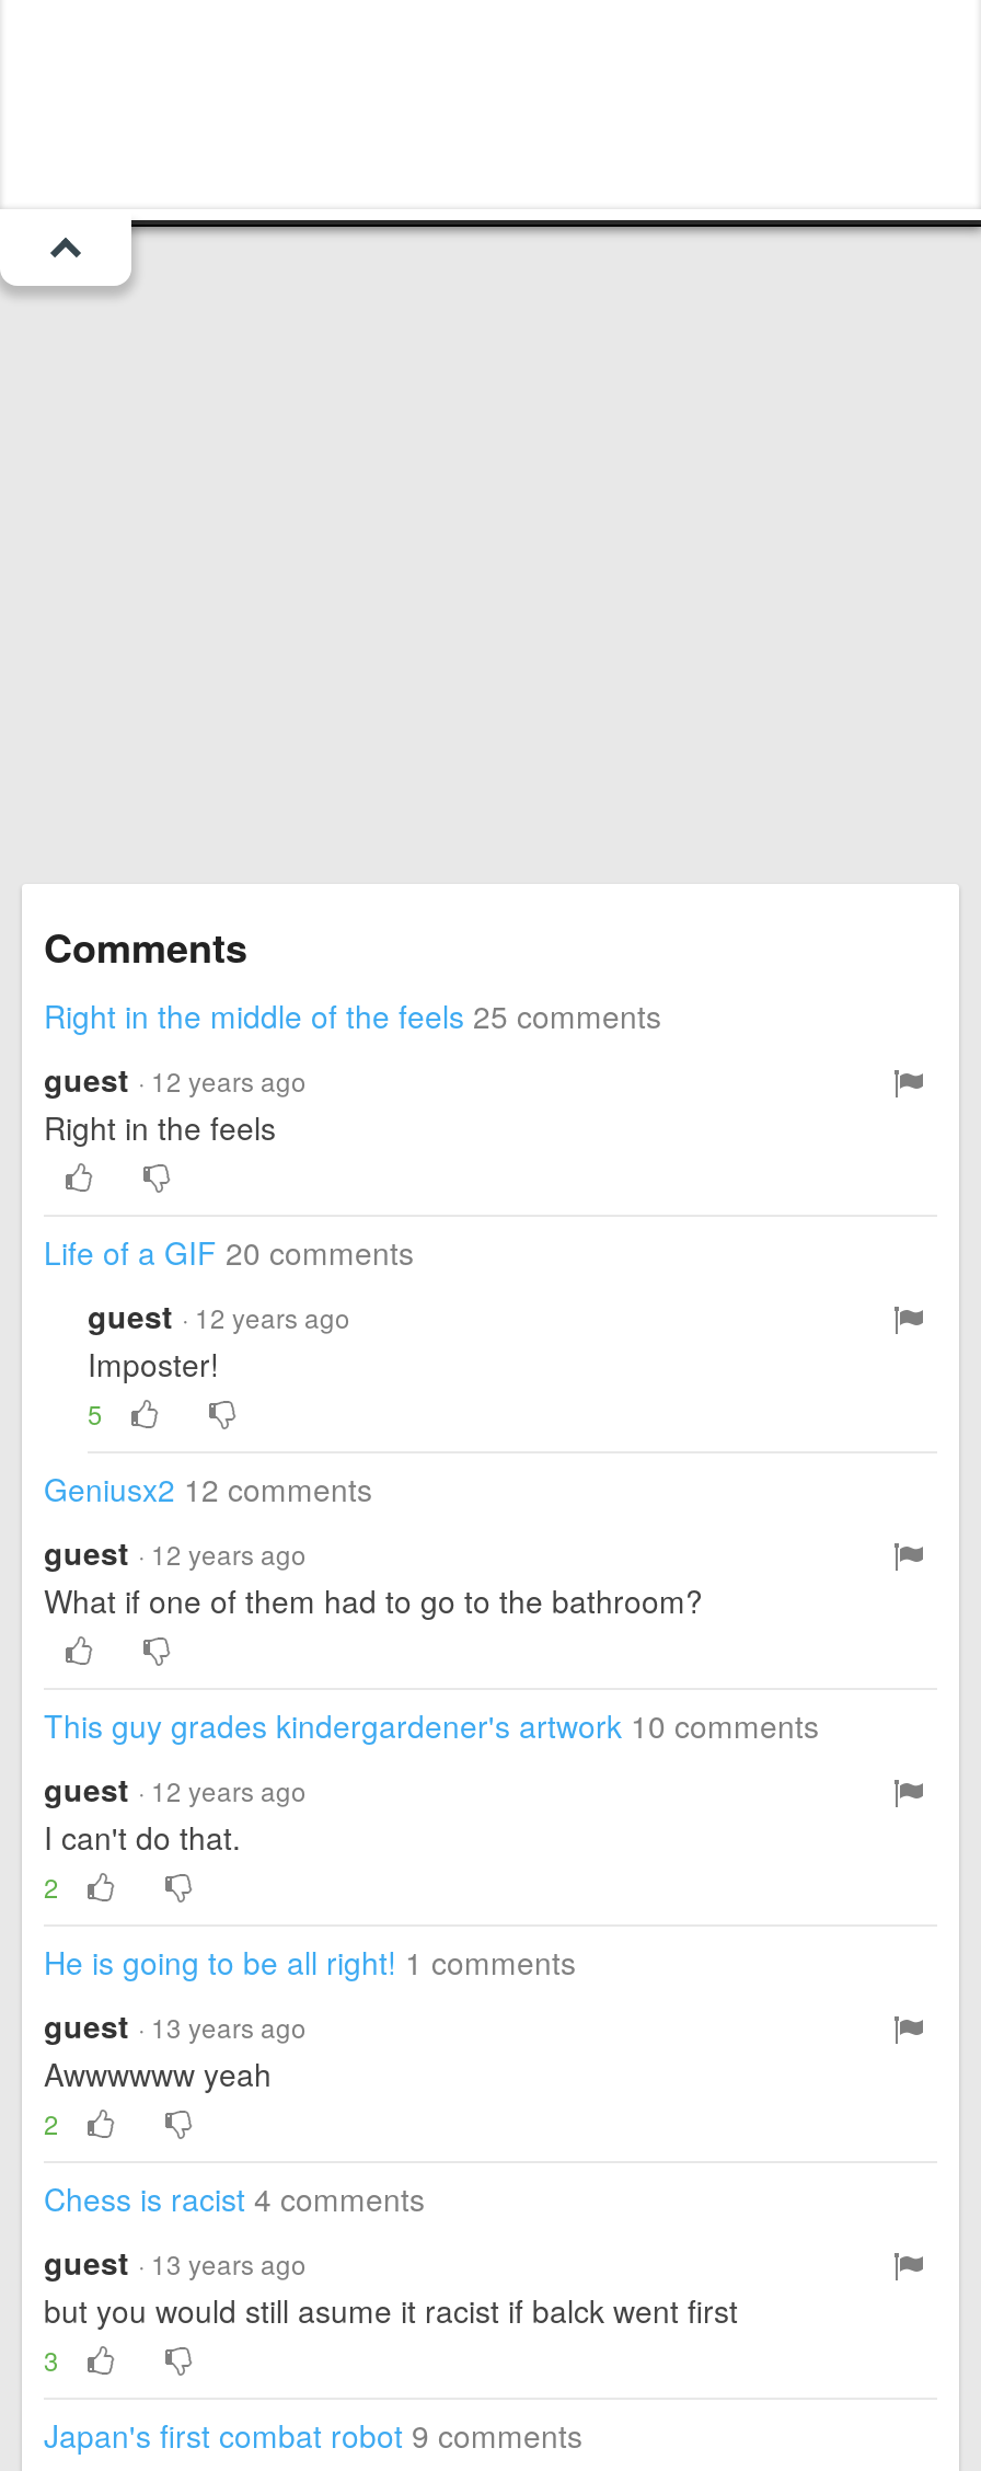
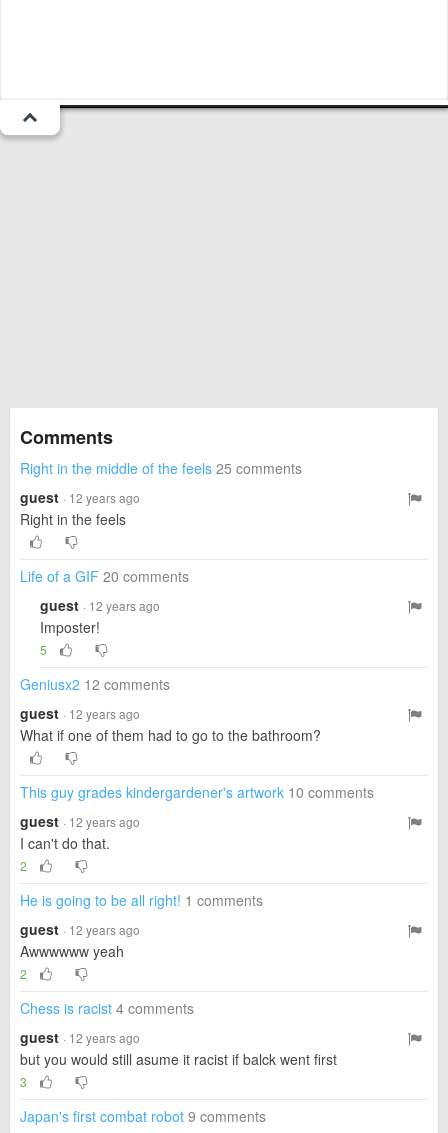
[44,2003,307,2047] guest · 13 years ago -> [20,919,140,939] guest · 12 years ago
[44,2240,307,2284] guest · 13 years ago -> [20,1027,140,1047] guest · 12 years ago

